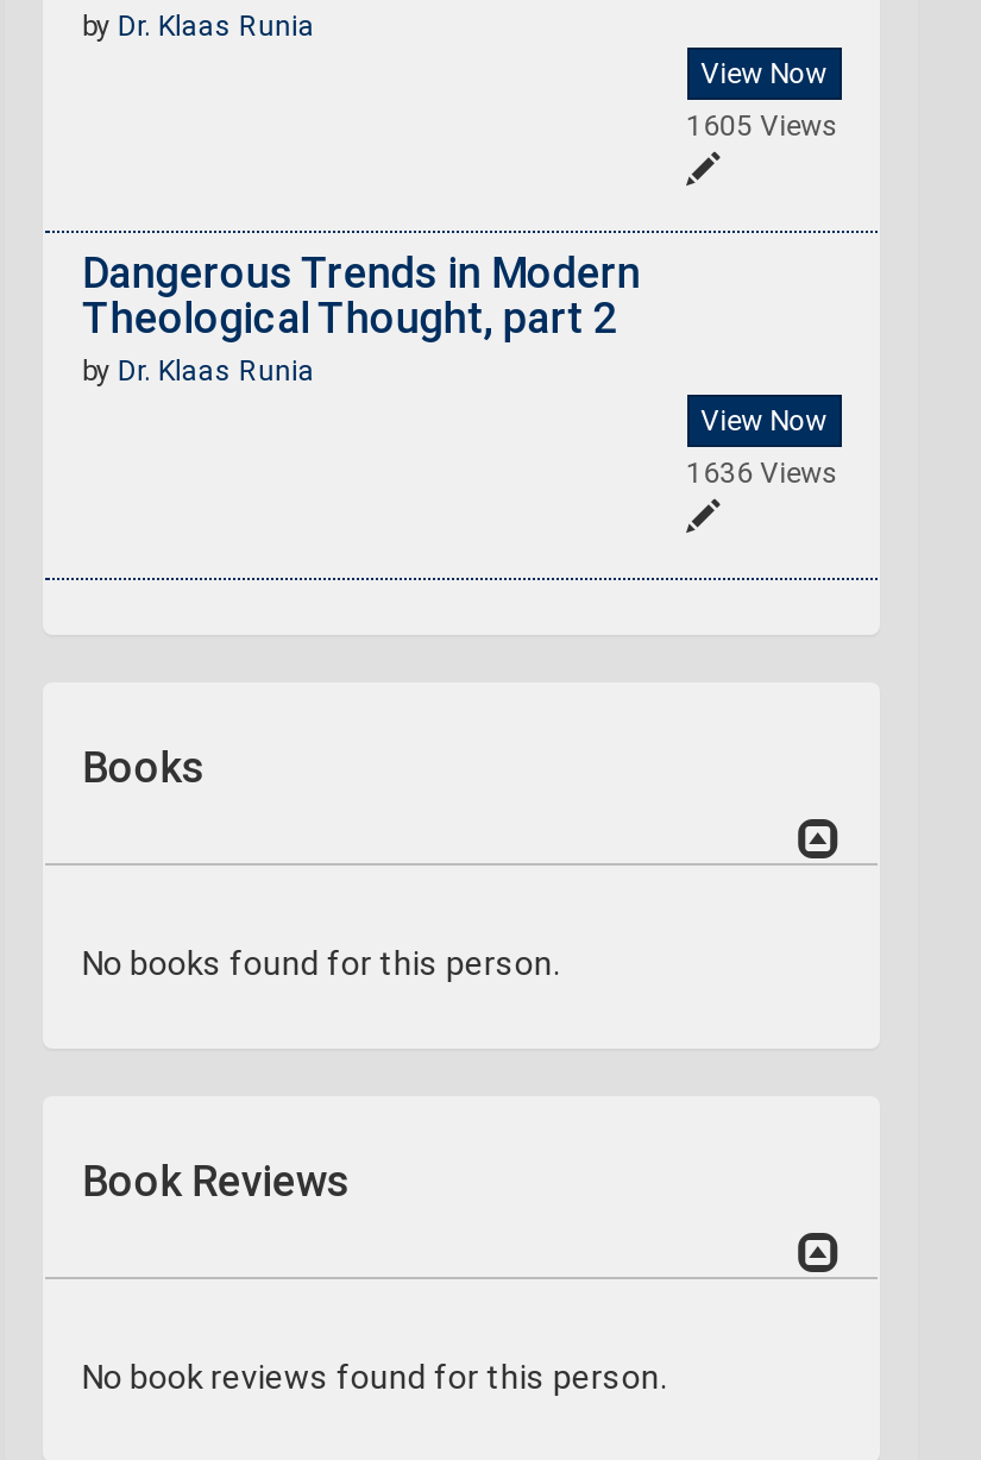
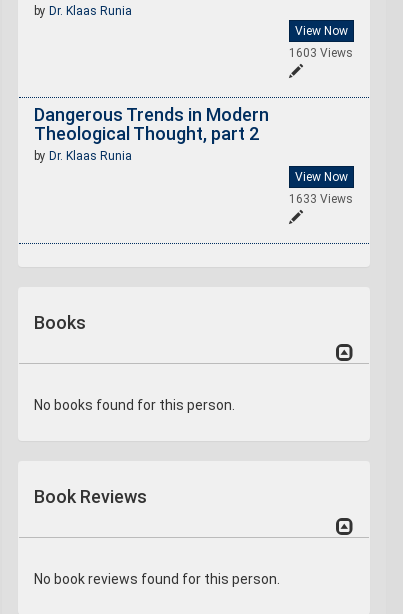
[686,110,839,143] 1605 Views -> [289,46,353,60] 1603 Views
[686,456,839,489] 1636 Views -> [289,192,353,206] 1633 Views

